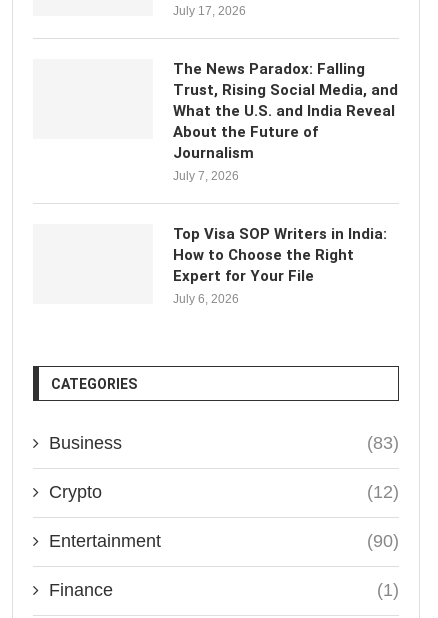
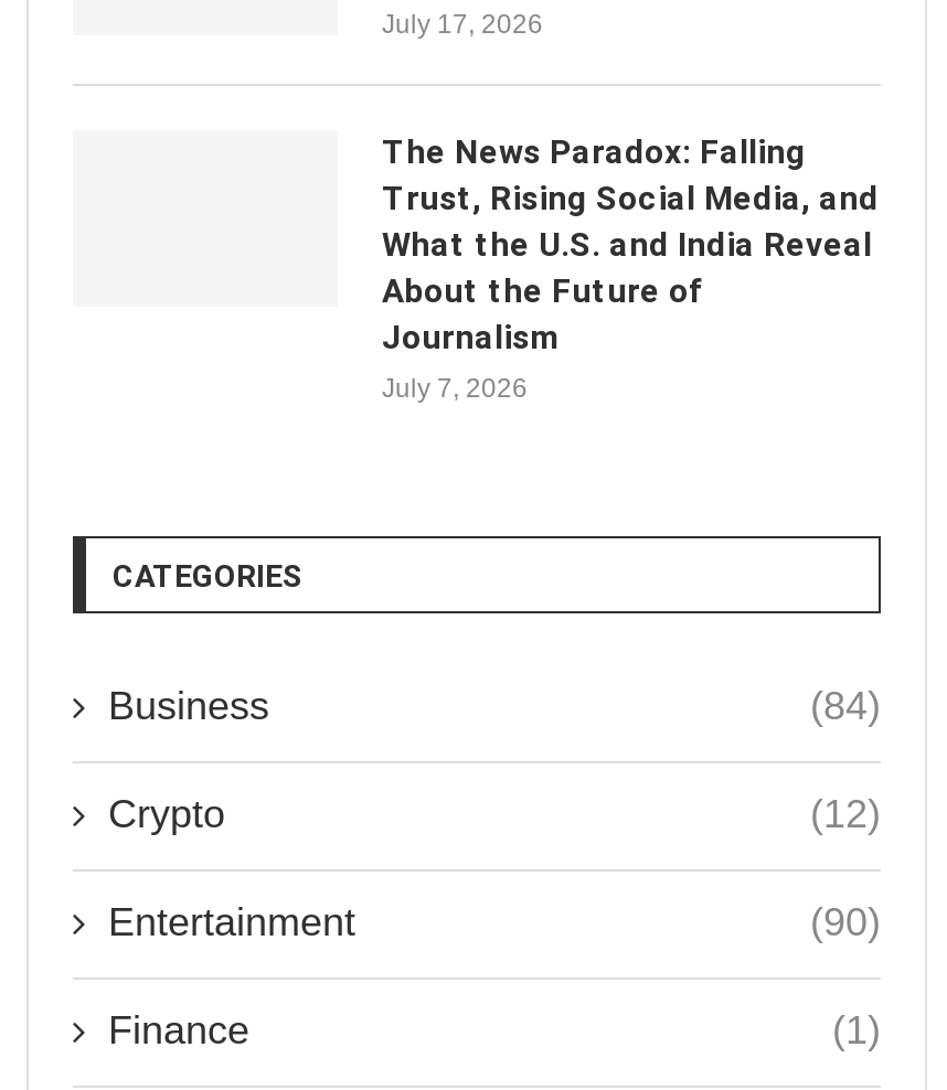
[173,225,387,306] Top Visa SOP Writers in India: | How to Choose the Right | Expert for Your File | July 6, 2026 -> none
[367,433,399,453] (83) -> [810,684,881,728] (84)

